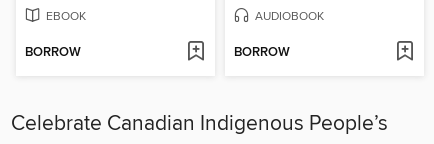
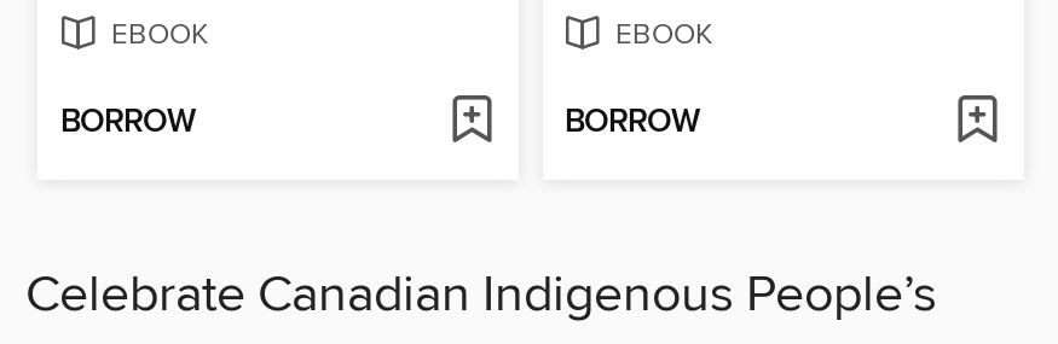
[255,8,324,23] AUDIOBOOK -> [615,16,712,52] EBOOK

